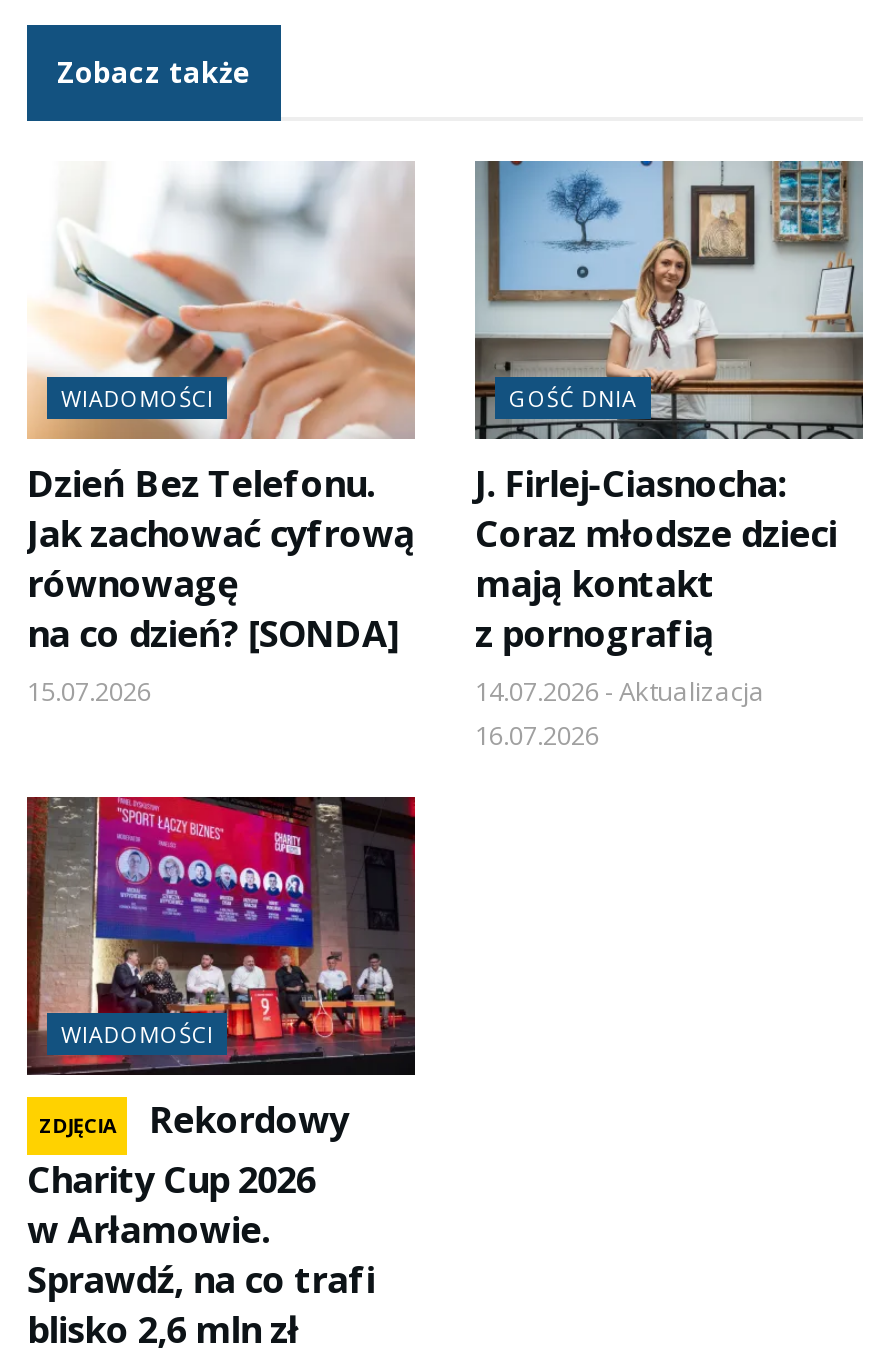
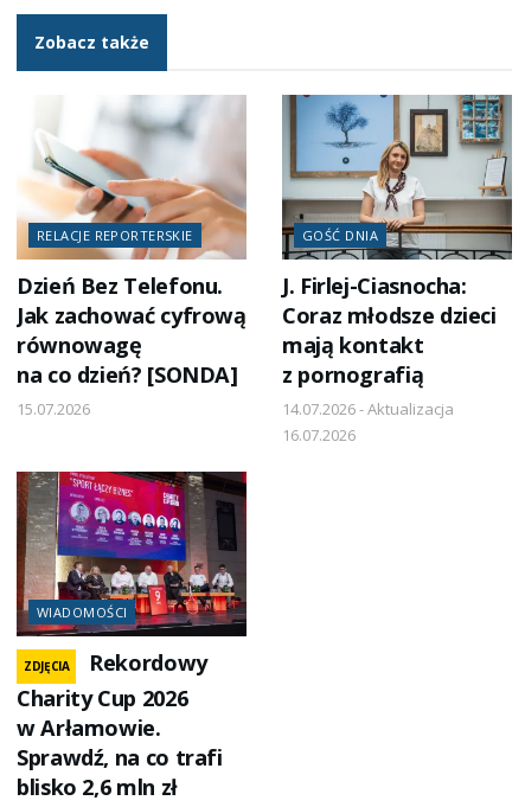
[61,383,214,413] WIADOMOŚCI -> [37,227,193,244] RELACJE REPORTERSKIE

